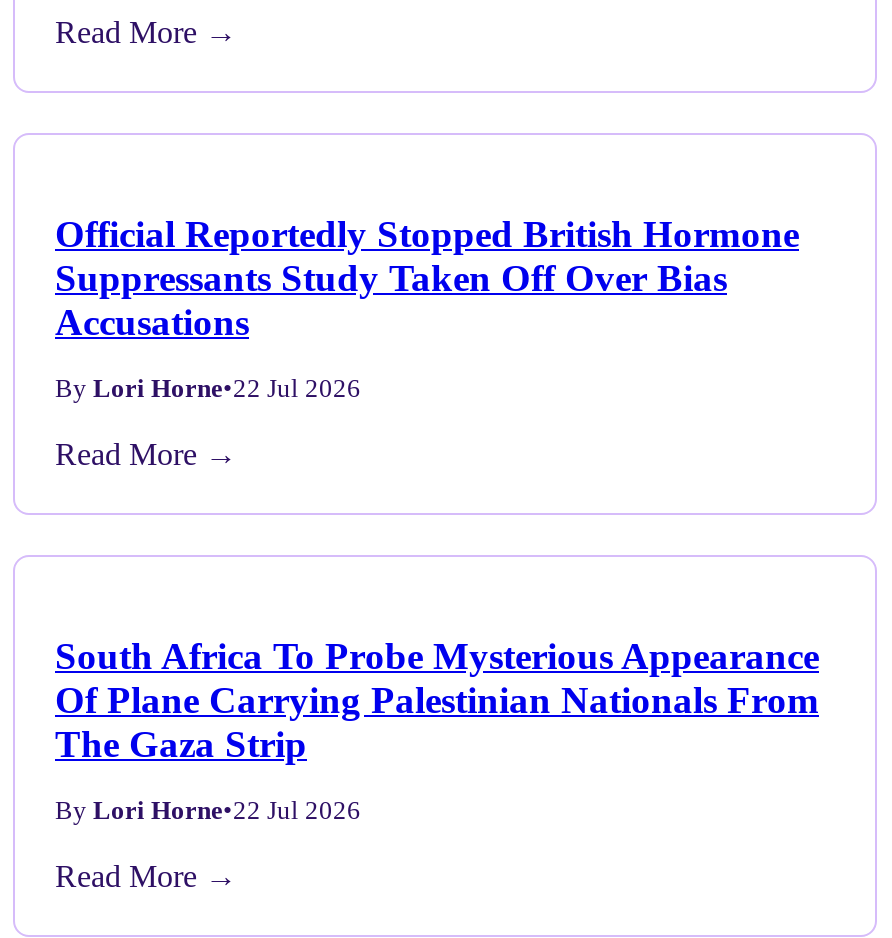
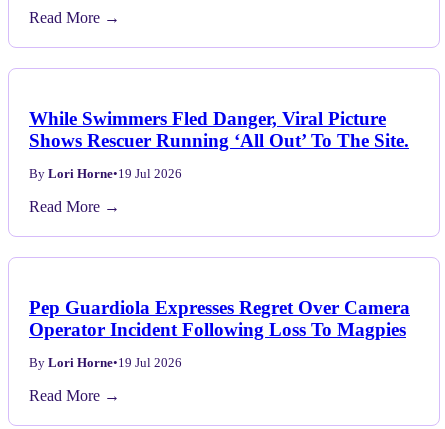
[55,214,799,344] Official Reportedly Stopped British Hormone | Suppressants Study Taken Off Over Bias | Accusations -> [29,108,409,151] While Swimmers Fled Danger, Viral Picture | Shows Rescuer Running ‘All Out’ To The Site.
[55,376,361,404] By Lori Horne•22 Jul 2026 -> [29,167,182,181] By Lori Horne•19 Jul 2026
[55,636,819,766] South Africa To Probe Mysterious Appearance | Of Plane Carrying Palestinian Nationals From | The Gaza Strip -> [29,297,410,340] Pep Guardiola Expresses Regret Over Camera | Operator Incident Following Loss To Magpies
[55,798,361,826] By Lori Horne•22 Jul 2026 -> [29,356,182,370] By Lori Horne•19 Jul 2026

